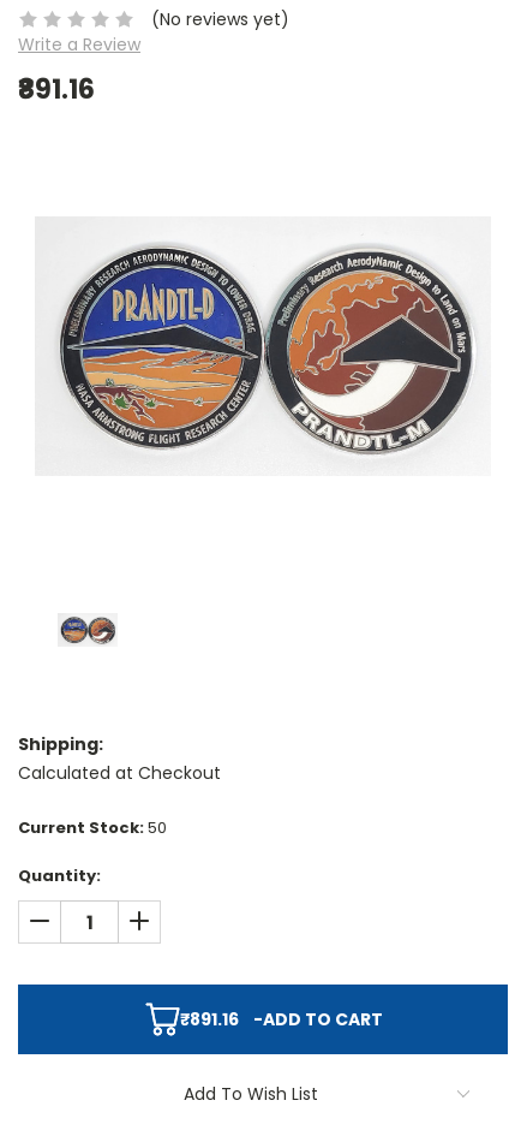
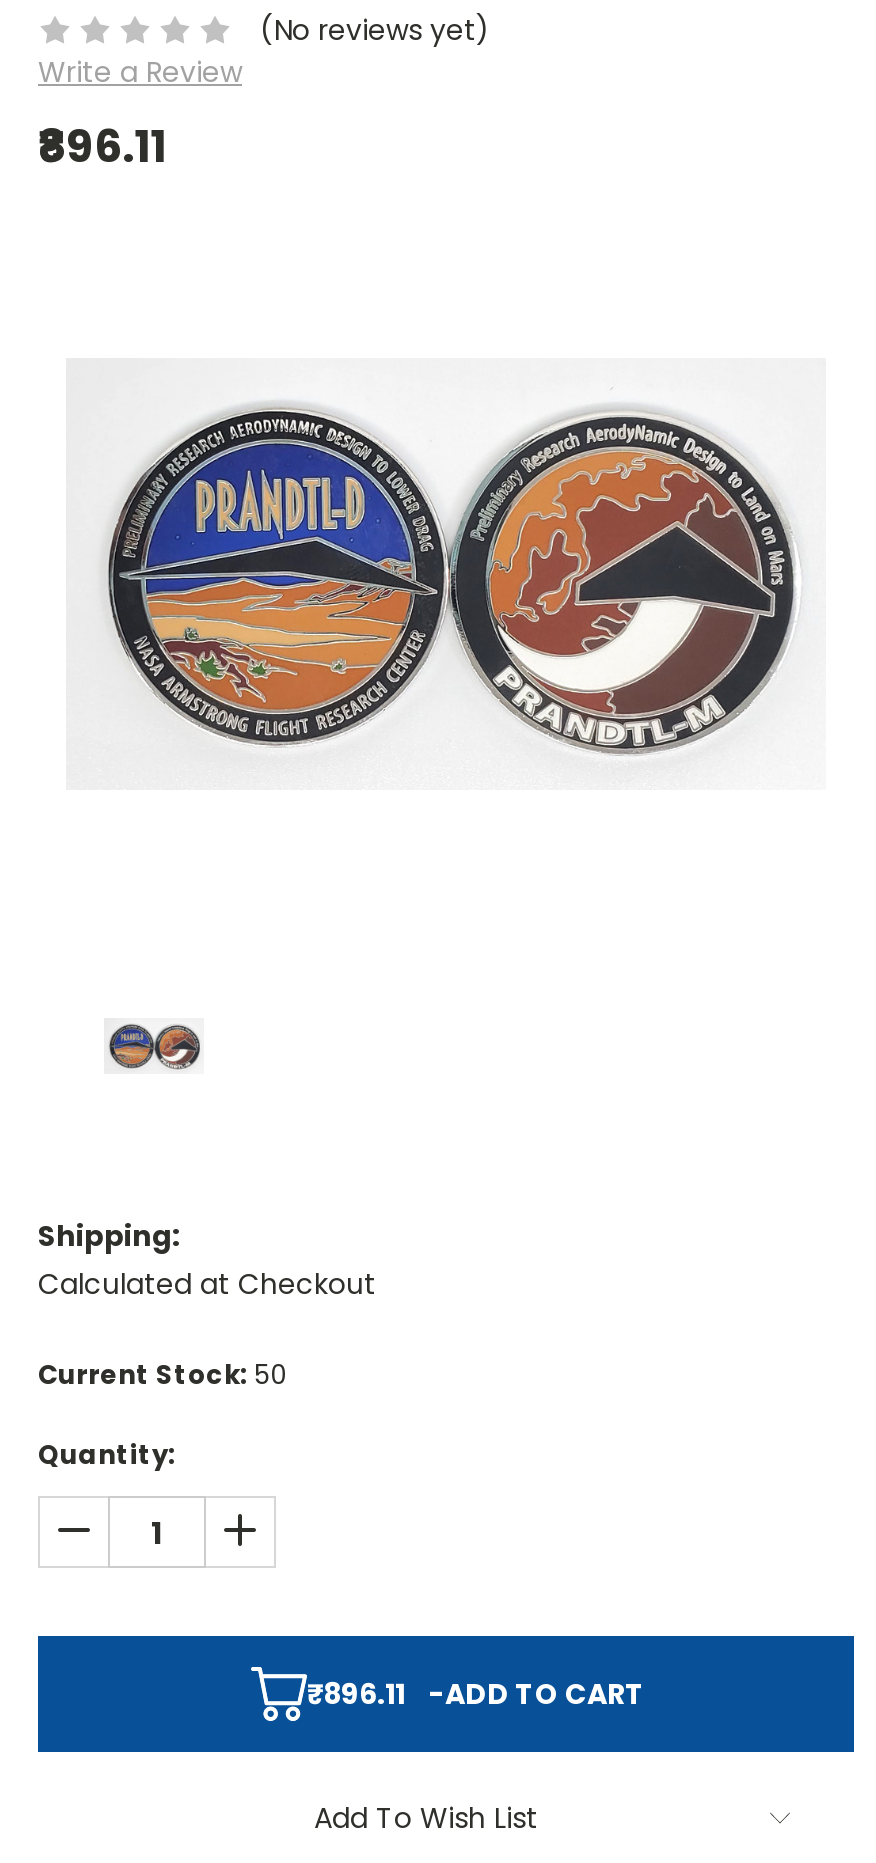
[18,71,95,108] ₹891.16 -> [38,115,166,177] ₹896.11
[179,1008,382,1032] ₹891.16 -ADD TO CART -> [307,1674,645,1714] ₹896.11 -ADD TO CART

